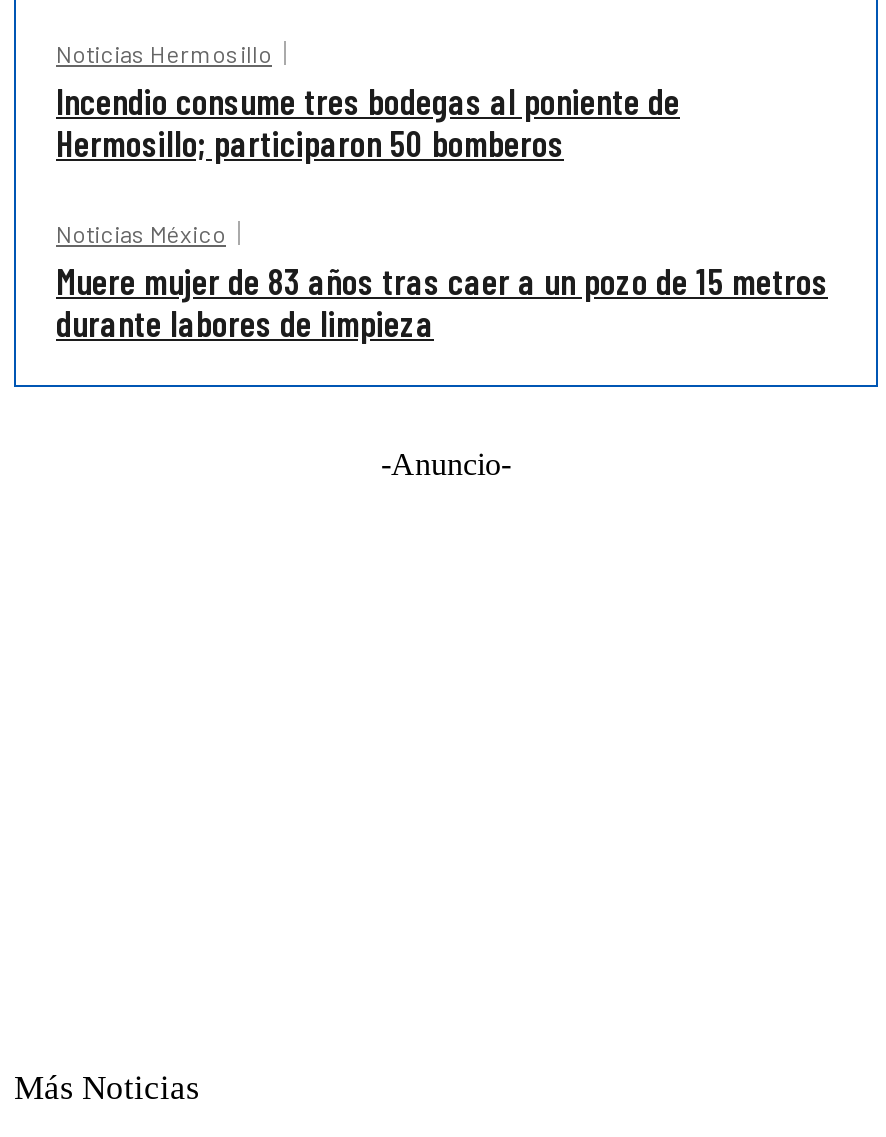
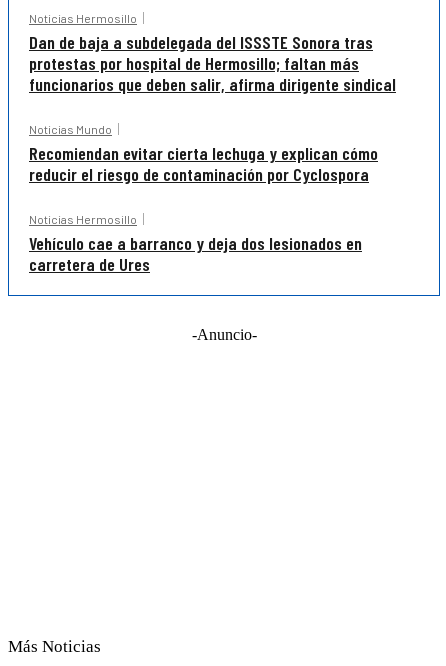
[56,79,828,345] Incendio consume tres bodegas al poniente de | Hermosillo; participaron 50 bomberos | Noticias México | Muere mujer de 83 años tras caer a un pozo de 15 metros | durante labores de limpieza -> [29,31,396,275] Dan de baja a subdelegada del ISSSTE Sonora tras | protestas por hospital de Hermosillo; faltan más | funcionarios que deben salir, afirma dirigente sindical | Noticias Mundo | Recomiendan evitar cierta lechuga y explican cómo | reducir el riesgo de contaminación por Cyclospora | Noticias Hermosillo | Vehículo cae a barranco y deja dos lesionados en | carretera de Ures

